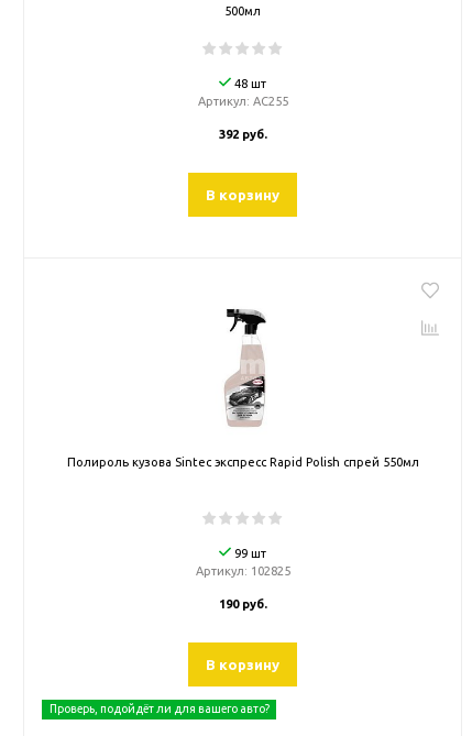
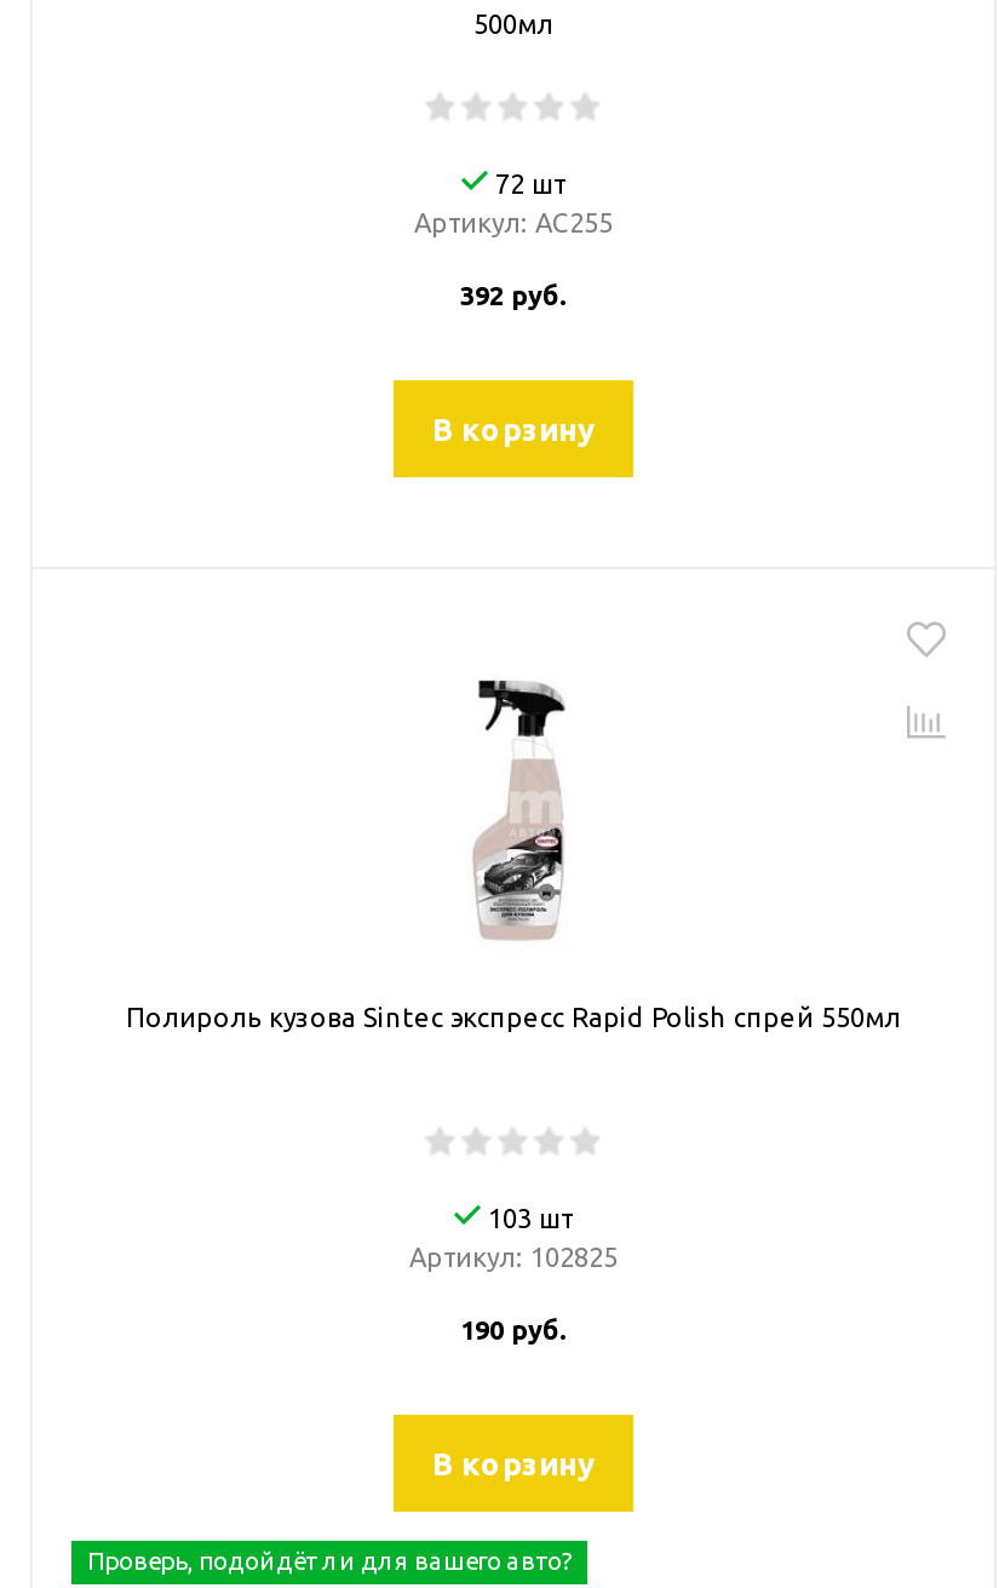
[231,77,266,91] 48 шт -> [488,170,565,199] 72 шт
[231,547,266,560] 99 шт -> [481,1205,573,1234] 103 шт

